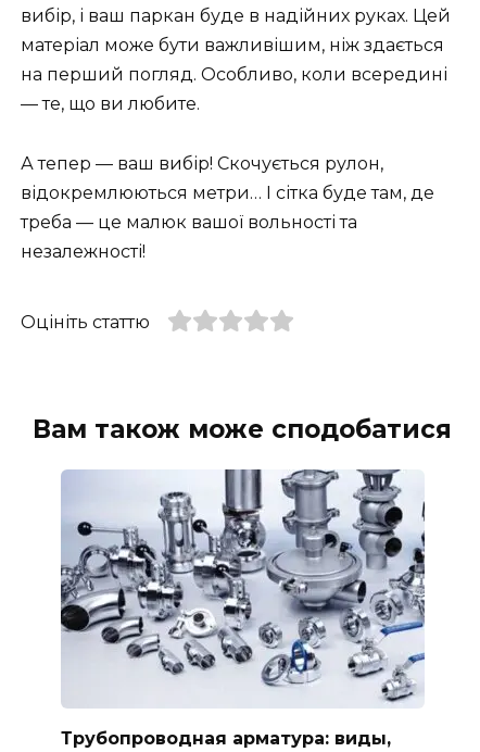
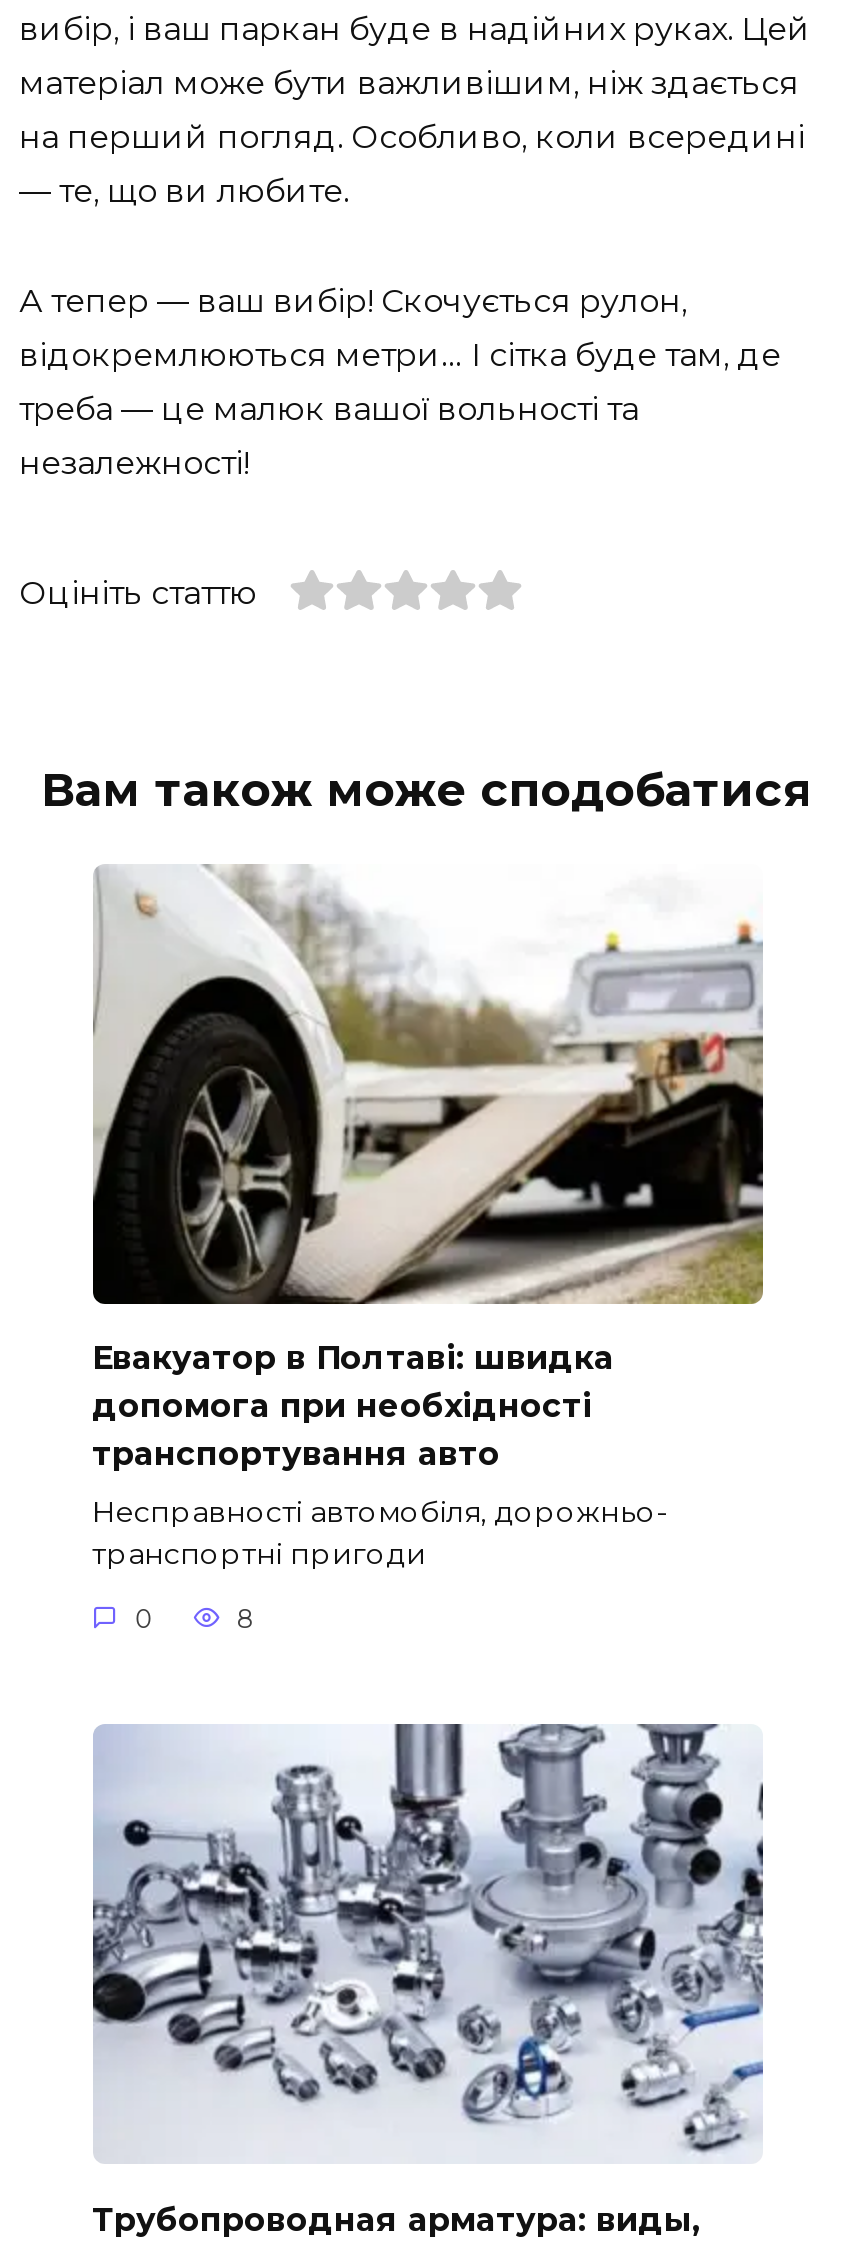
none -> [91,864,765,1633] [image] | Евакуатор в Полтаві: швидка | допомога при необхідності | транспортування авто | Несправності автомобіля, дорожньо- | транспортні пригоди | 0 | 8

